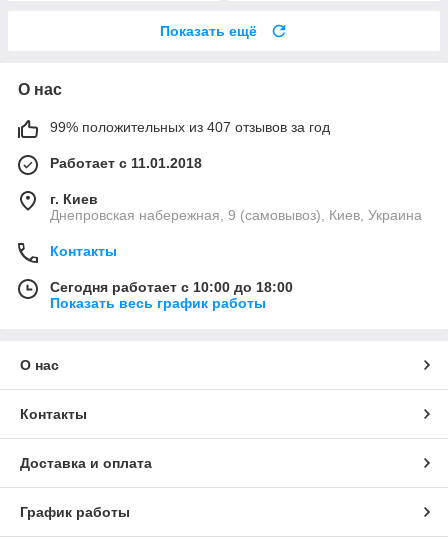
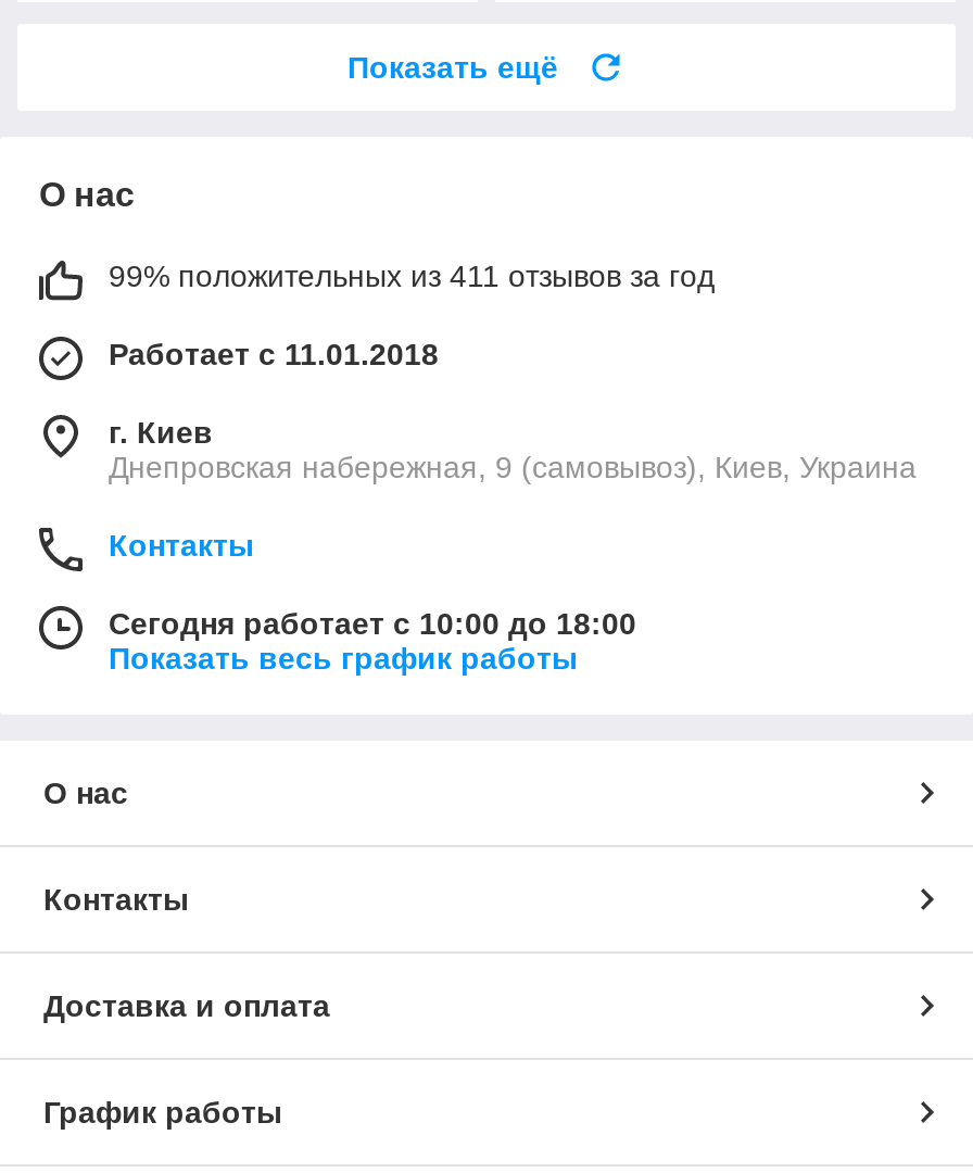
[50,119,330,135] 99% положительных из 407 отзывов за год -> [109,258,715,293] 99% положительных из 411 отзывов за год

